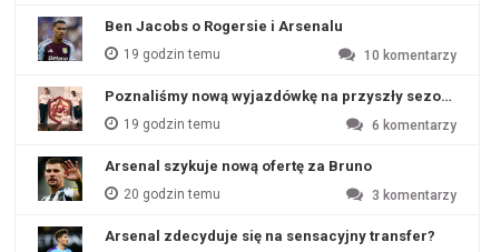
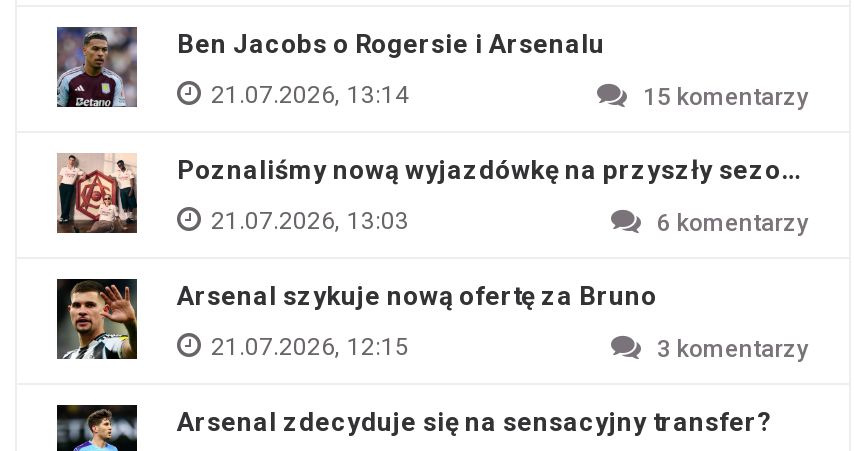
[120,47,456,63] 19 godzin temu | 10 komentarzy -> [205,81,809,111] 21.07.2026, 13:14 | 15 komentarzy
[120,117,220,132] 19 godzin temu -> [205,207,409,235] 21.07.2026, 13:03
[120,187,220,202] 20 godzin temu -> [205,333,409,361] 21.07.2026, 12:15

